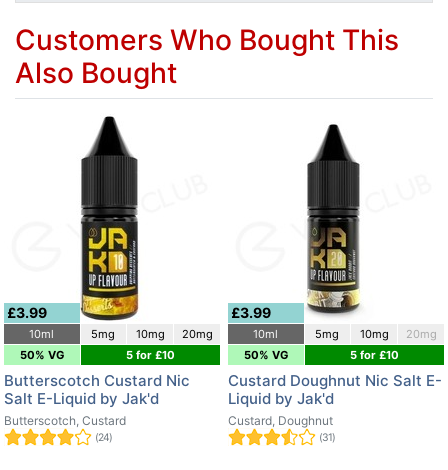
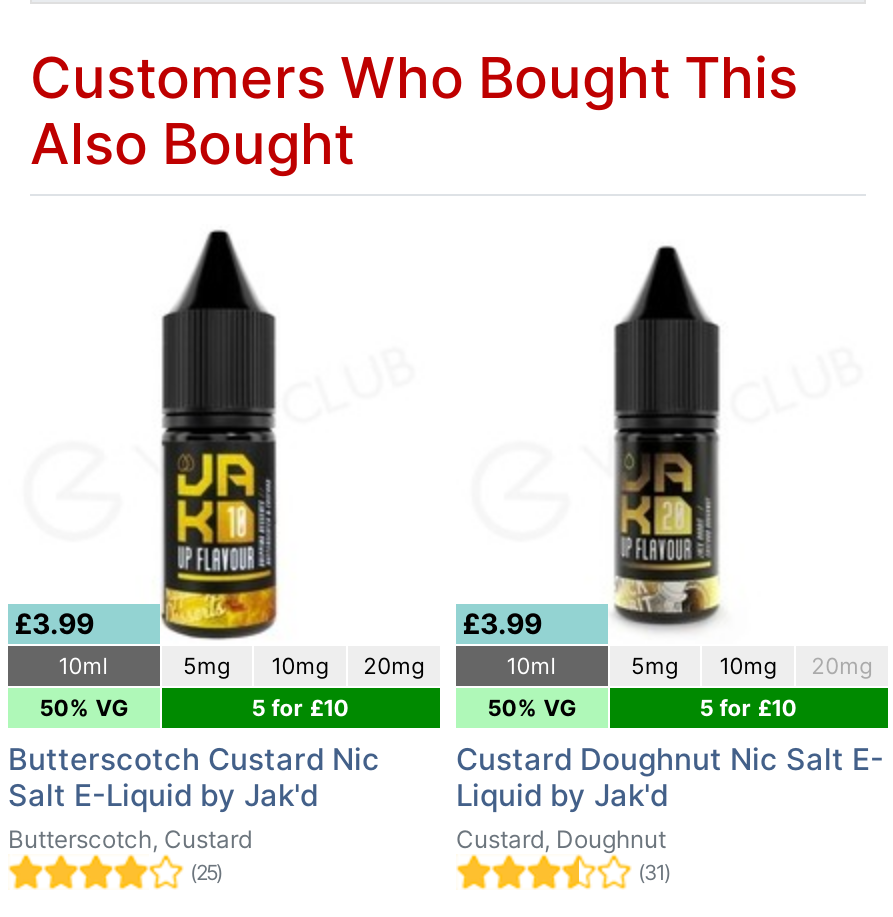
[95,431,112,444] (24) -> [190,859,222,885] (25)

